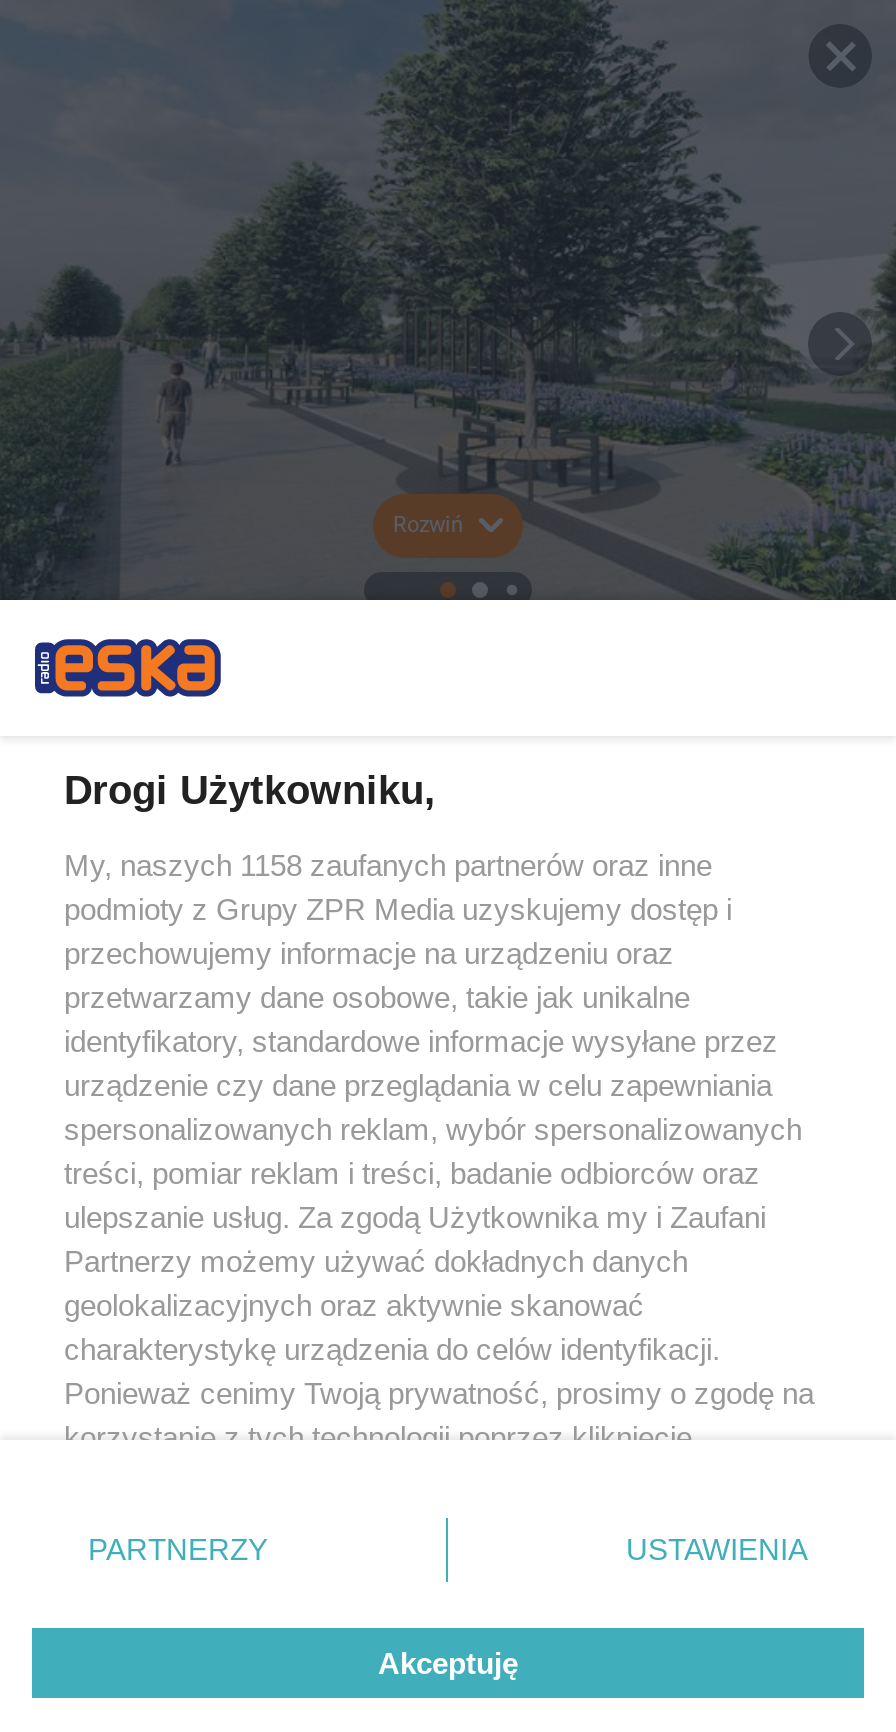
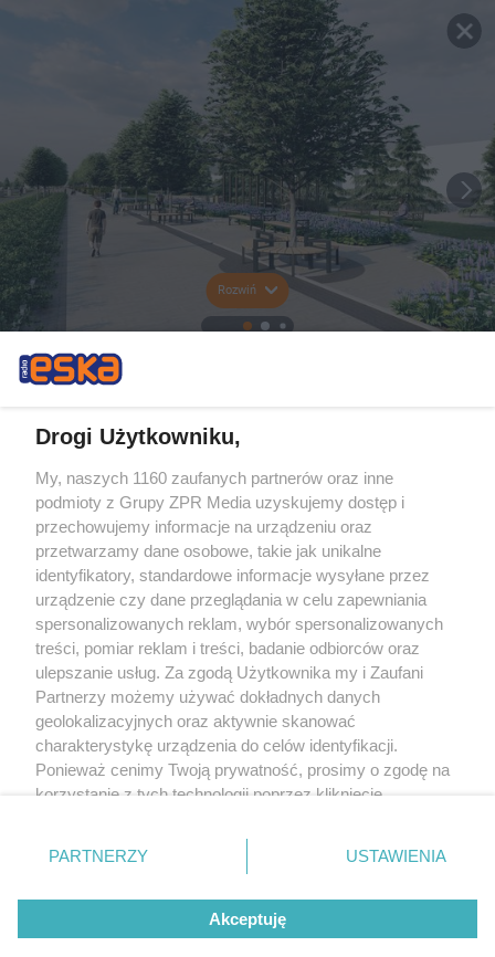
[64,848,712,882] My, naszych 1158 zaufanych partnerów oraz inne -> [35,469,393,487] My, naszych 1160 zaufanych partnerów oraz inne

